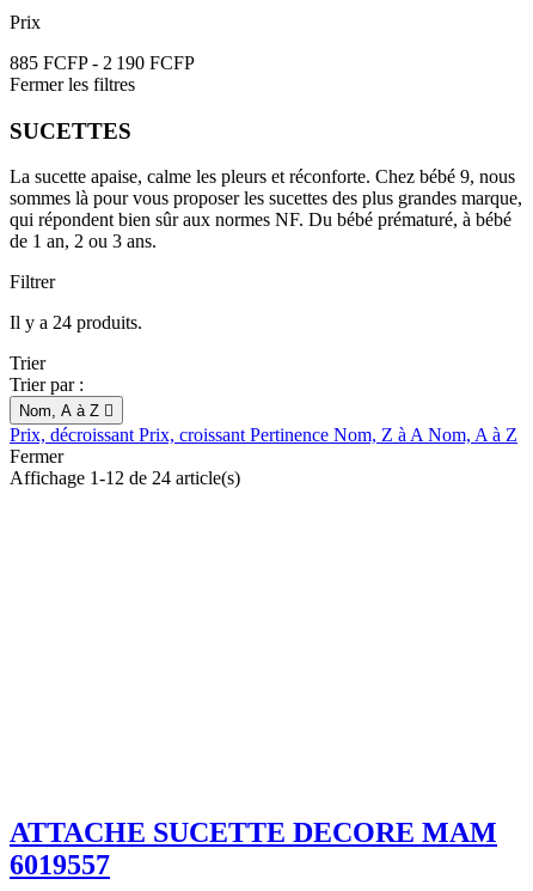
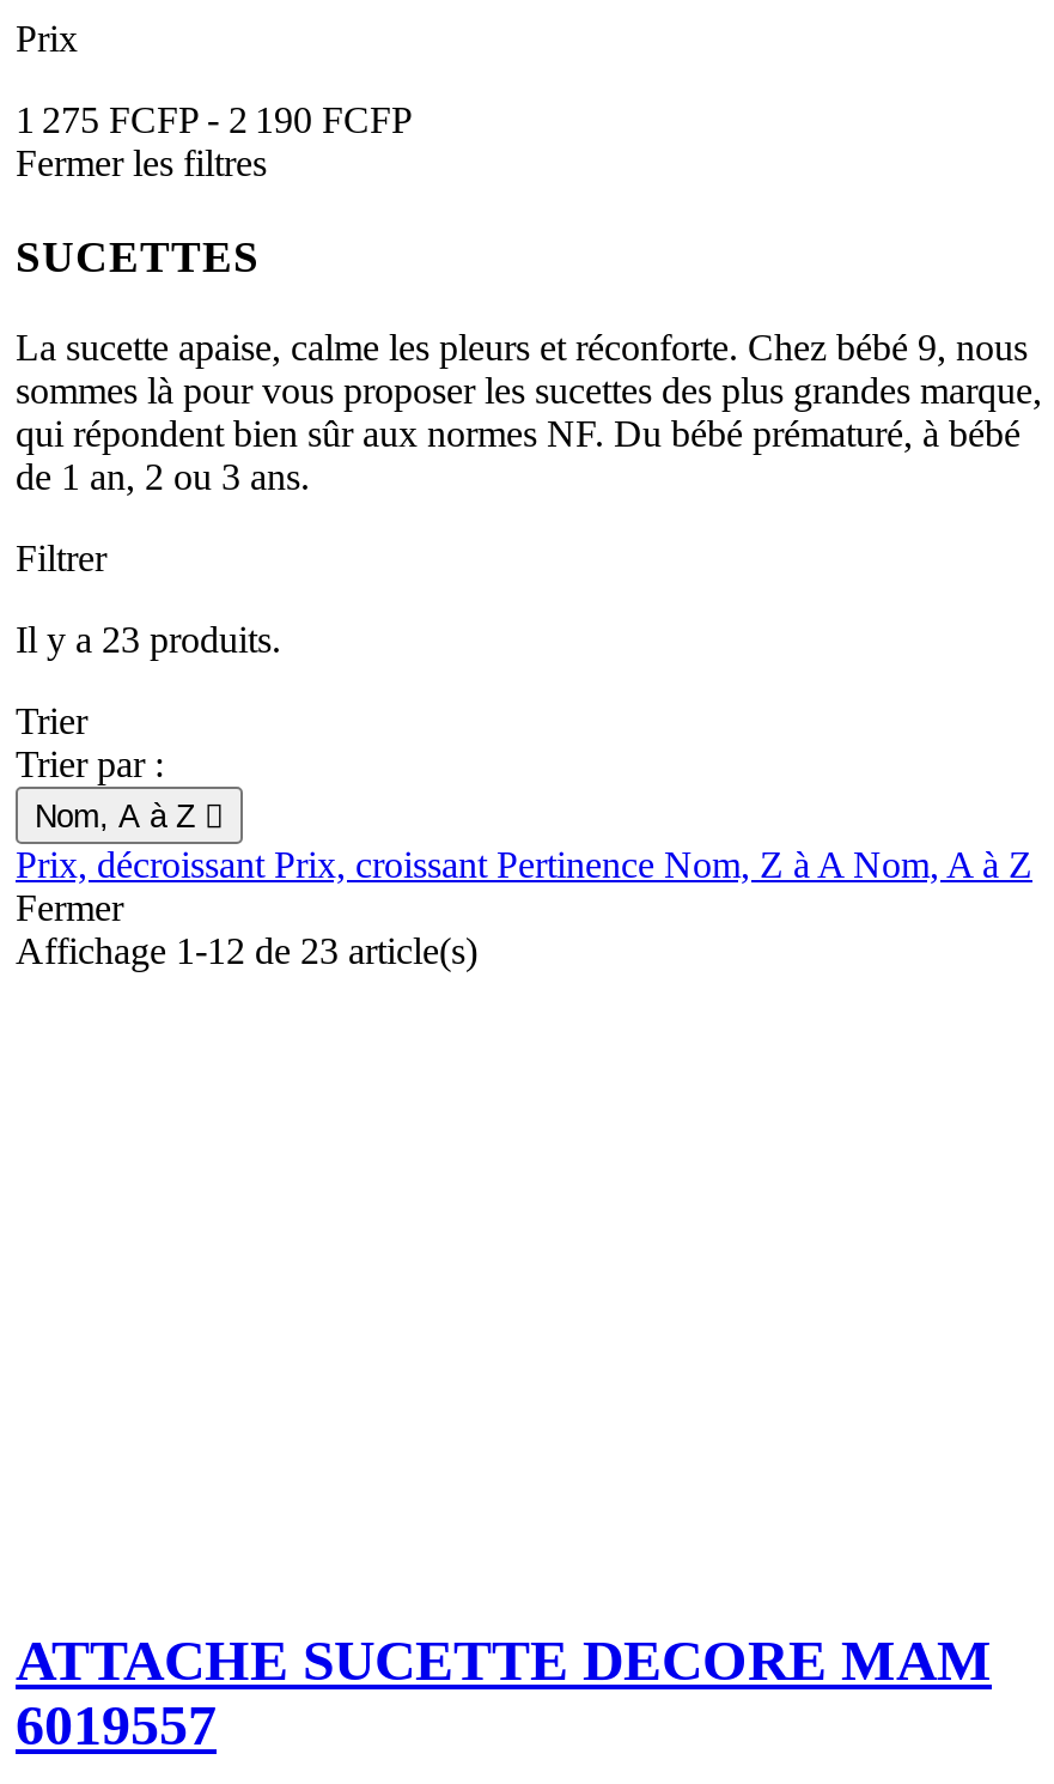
[10,53,195,73] 885 FCFP - 2 190 FCFP -> [16,99,413,140] 1 275 FCFP - 2 190 FCFP
[10,313,142,333] Il y a 24 produits. -> [16,620,281,661] Il y a 23 produits.
[10,468,240,488] Affichage 1-12 de 24 article(s) -> [16,931,477,972] Affichage 1-12 de 23 article(s)

